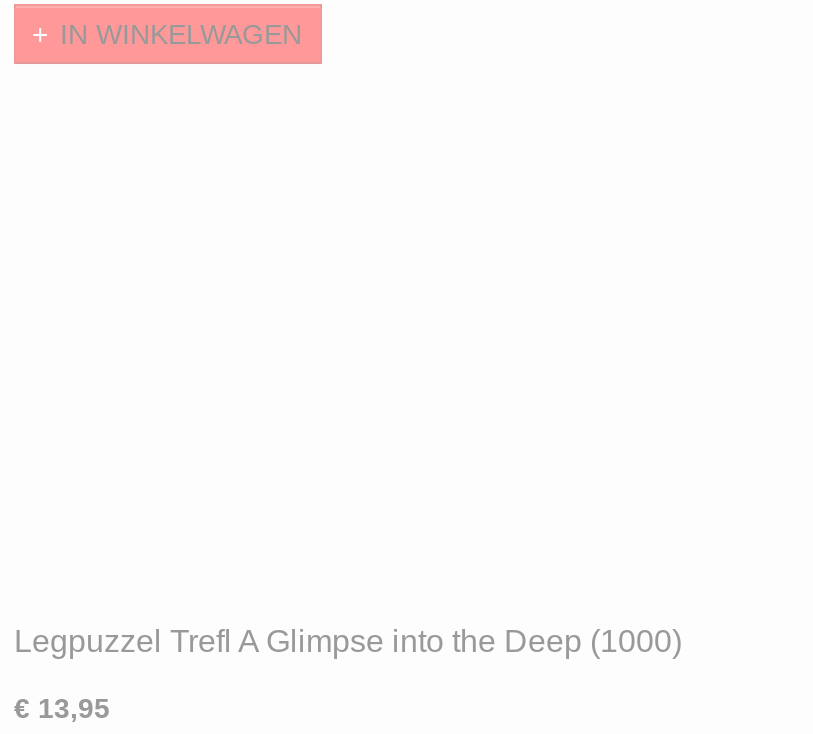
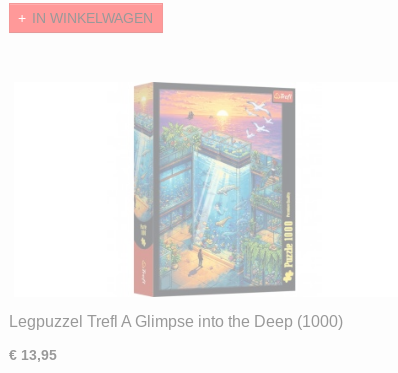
none -> [133,81,297,298] [image]

